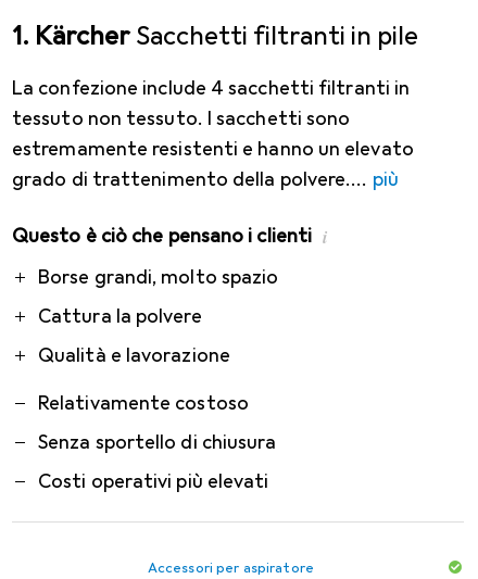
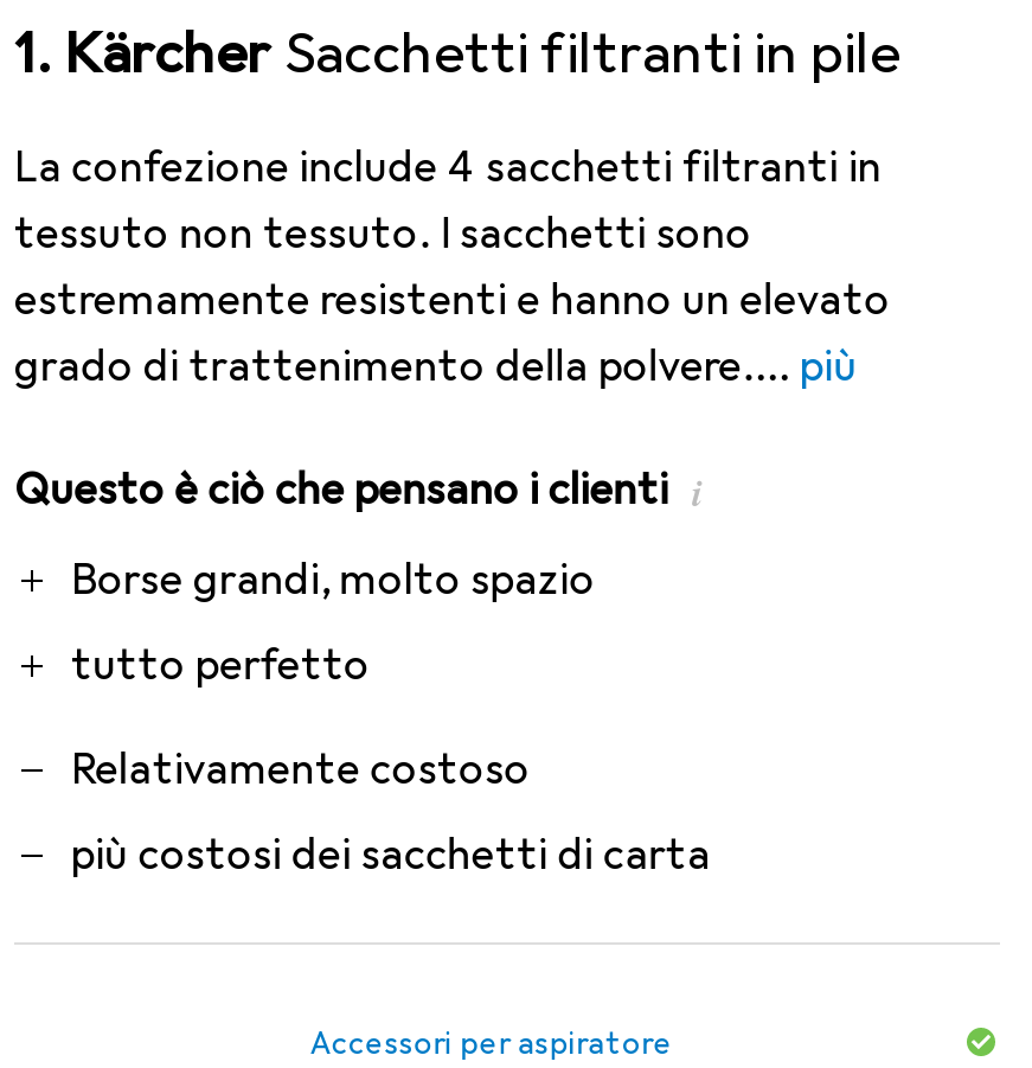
[38,304,230,367] Cattura la polvere | Qualità e lavorazione -> [71,639,370,691] tutto perfetto
[38,430,276,493] Senza sportello di chiusura | Costi operativi più elevati -> [71,829,711,881] più costosi dei sacchetti di carta

